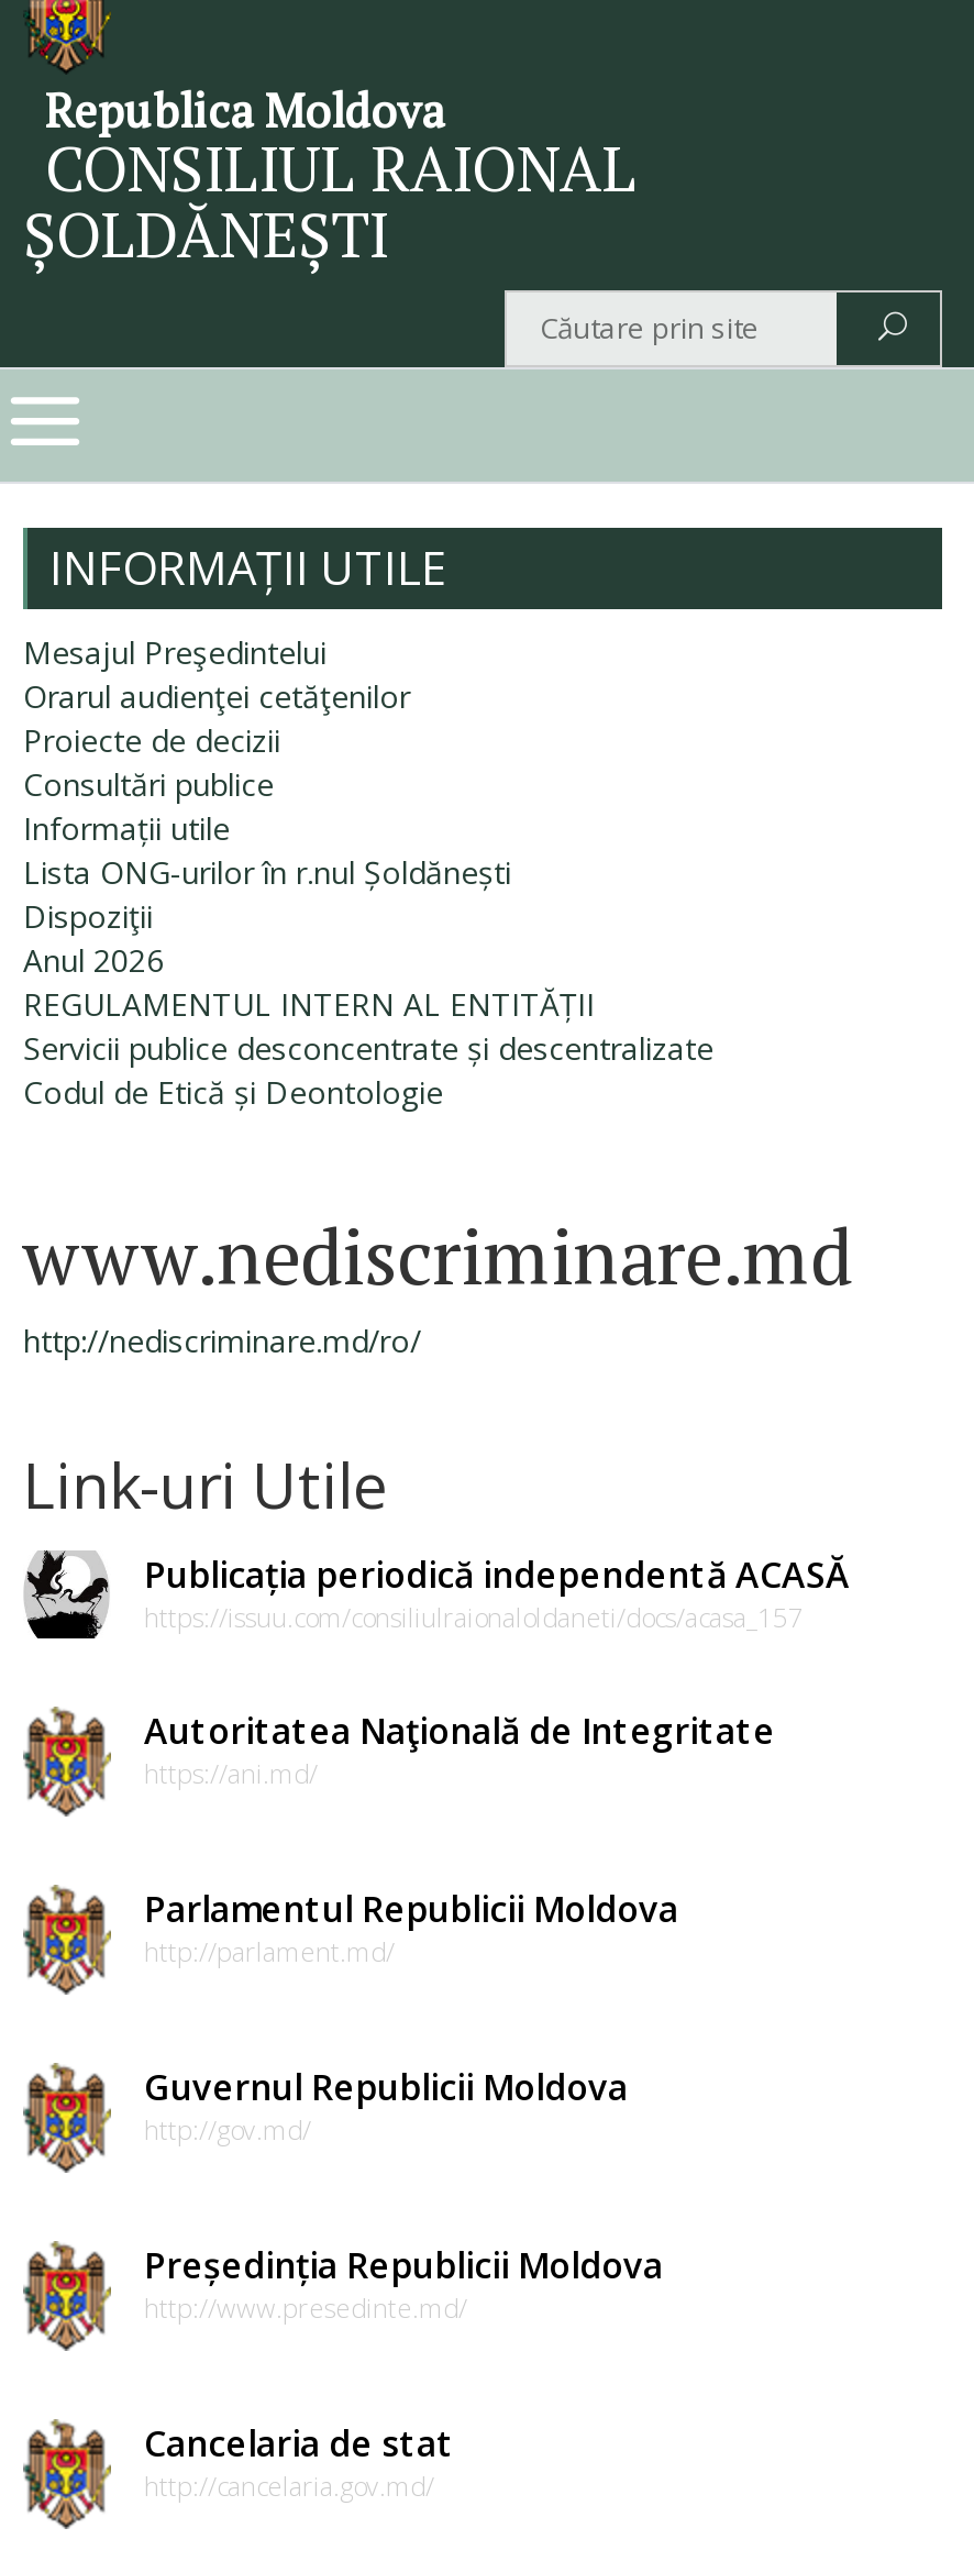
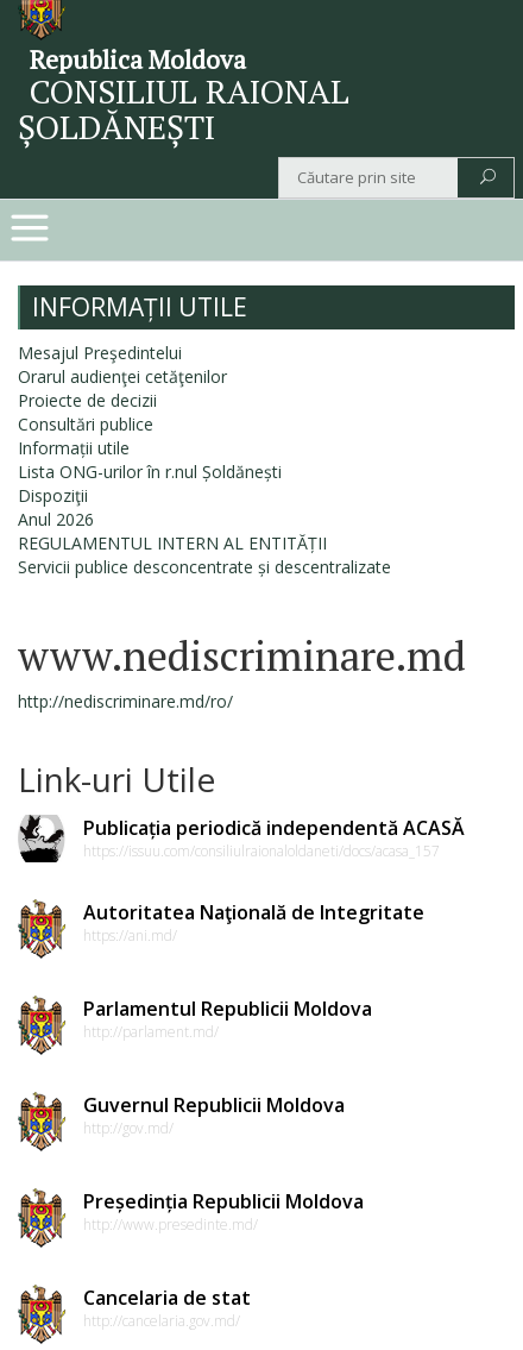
[23,1072,443,1114] Codul de Etică și Deontologie -> none

